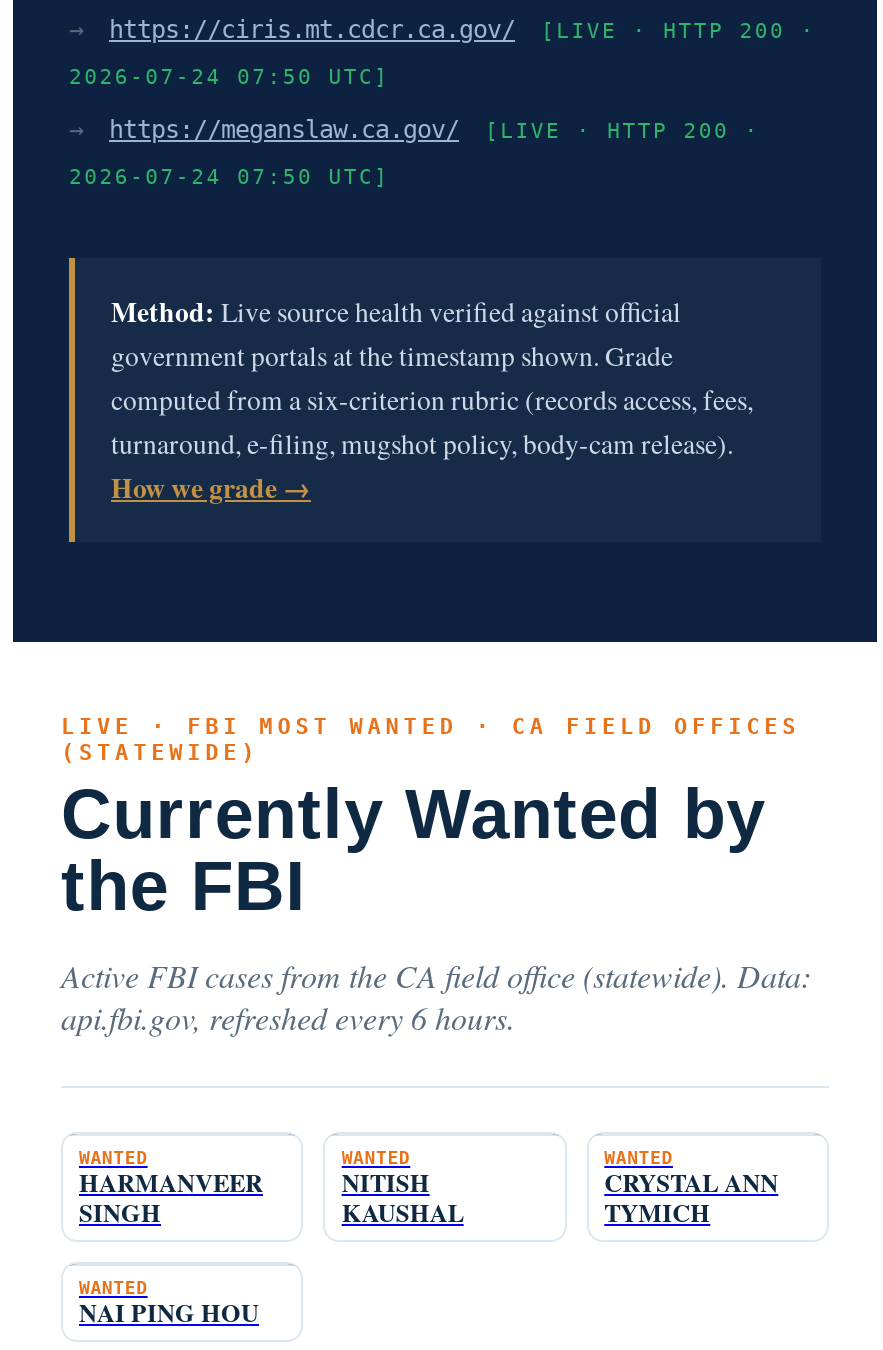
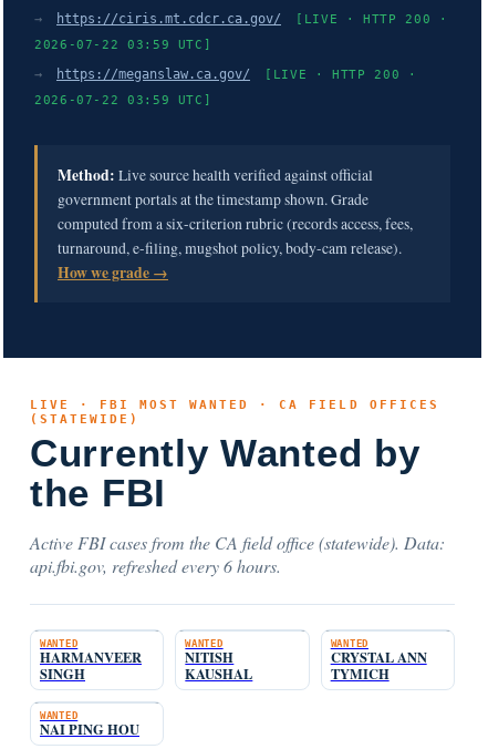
[69,64,390,88] 2026-07-24 07:50 UTC] -> [34,38,212,51] 2026-07-22 03:59 UTC]
[69,164,390,188] 2026-07-24 07:50 UTC] -> [34,93,212,106] 2026-07-22 03:59 UTC]

